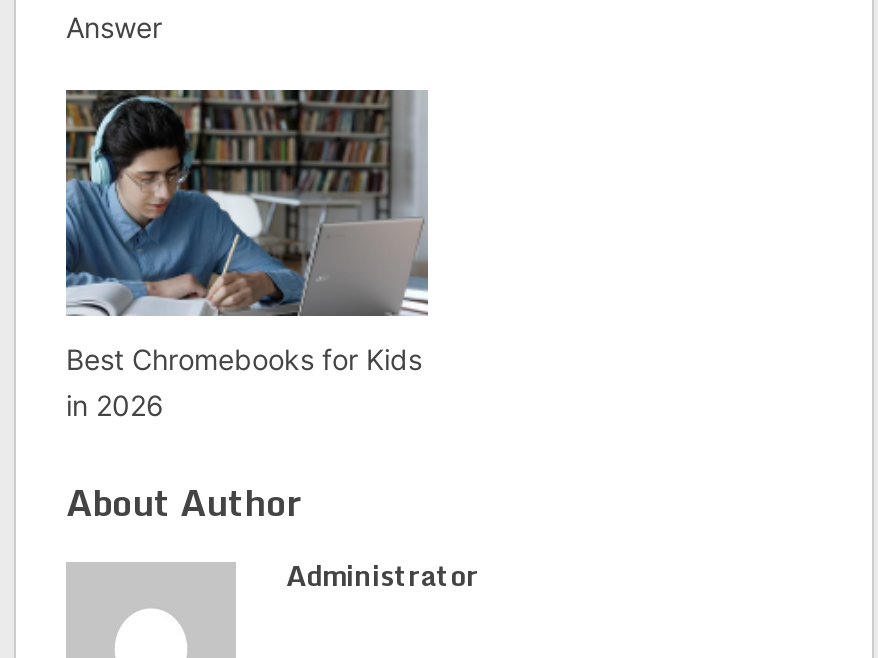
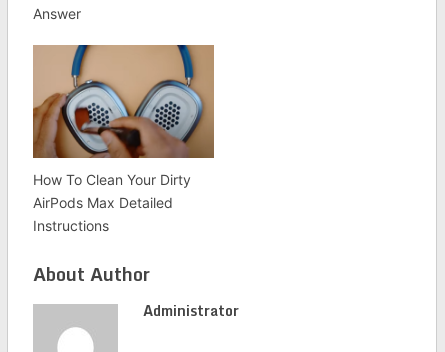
[64,88,428,423] [image] | Best Chromebooks for Kids | in 2026 -> [32,44,215,234] [image] | How To Clean Your Dirty | AirPods Max Detailed | Instructions

